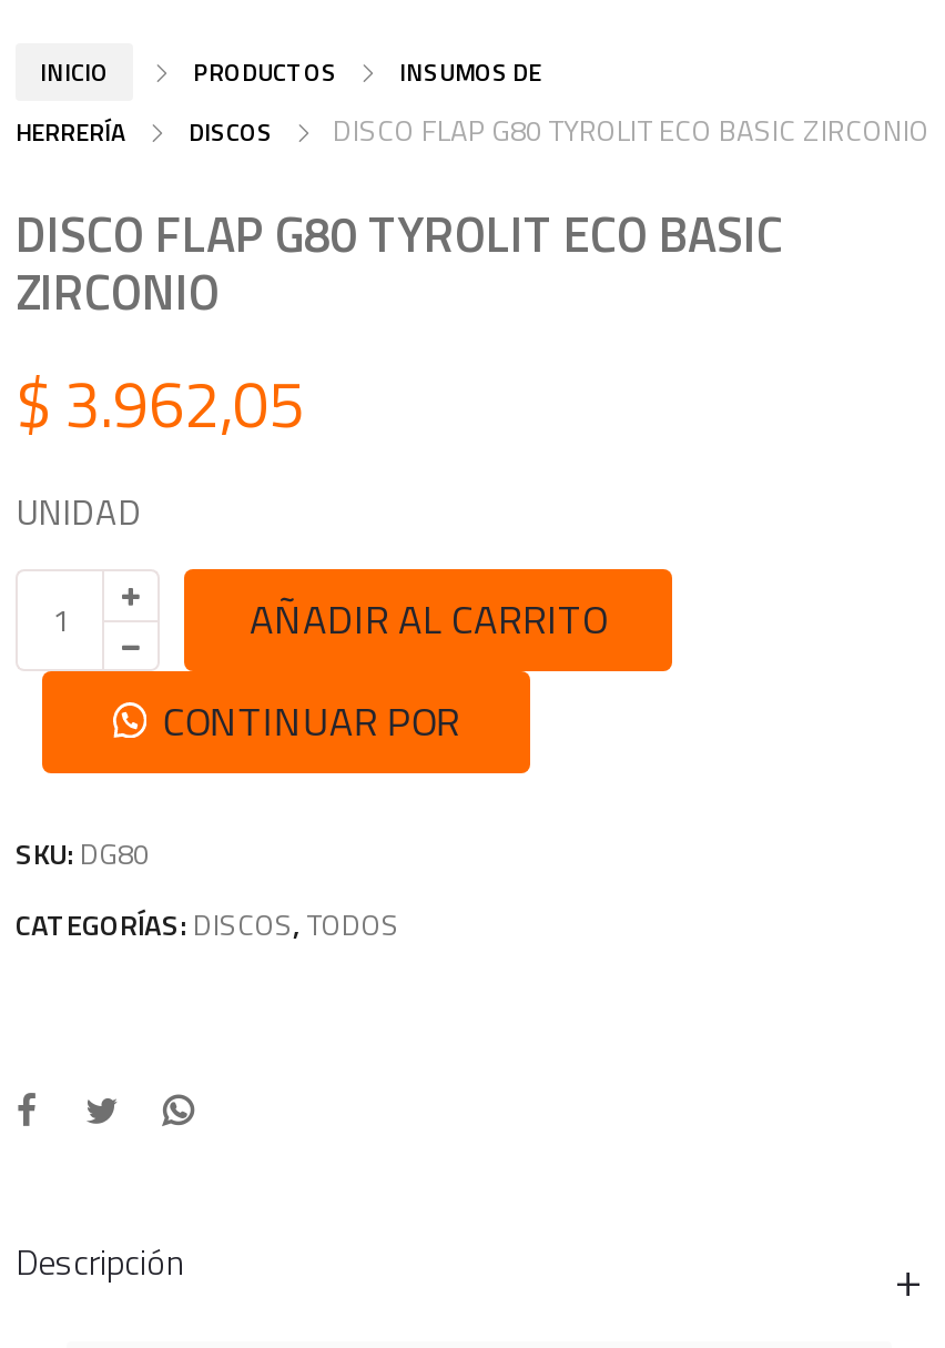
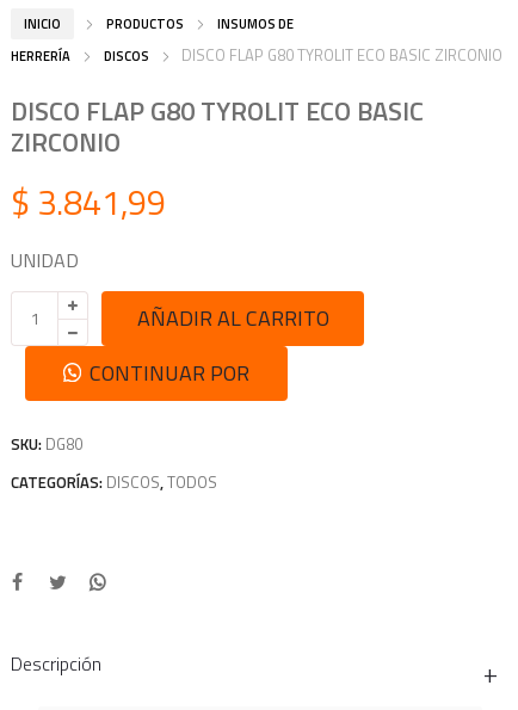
[16,354,304,451] $3.962,05 -> [11,175,166,228] $3.841,99

